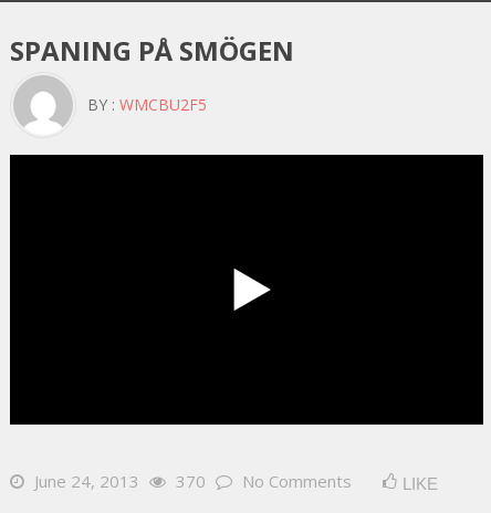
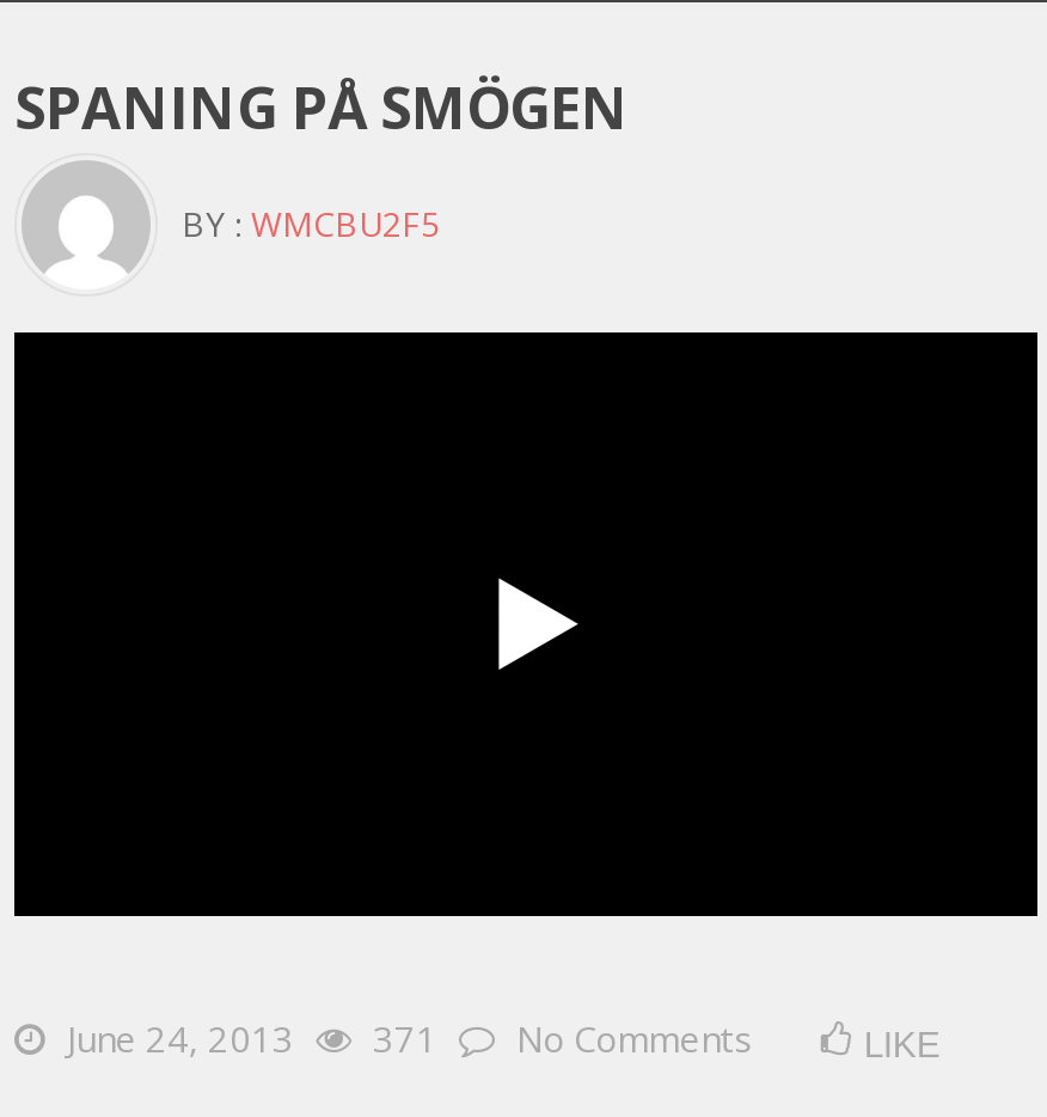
[34,470,352,492] June 24, 2013 370 No Comments -> [67,1014,753,1062] June 24, 2013 371 No Comments

